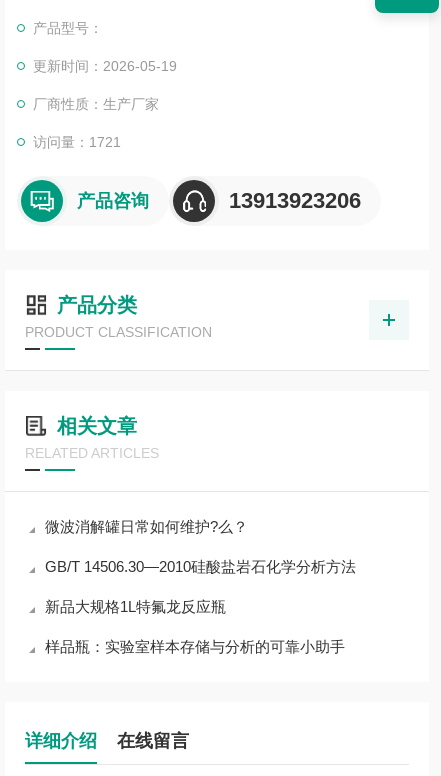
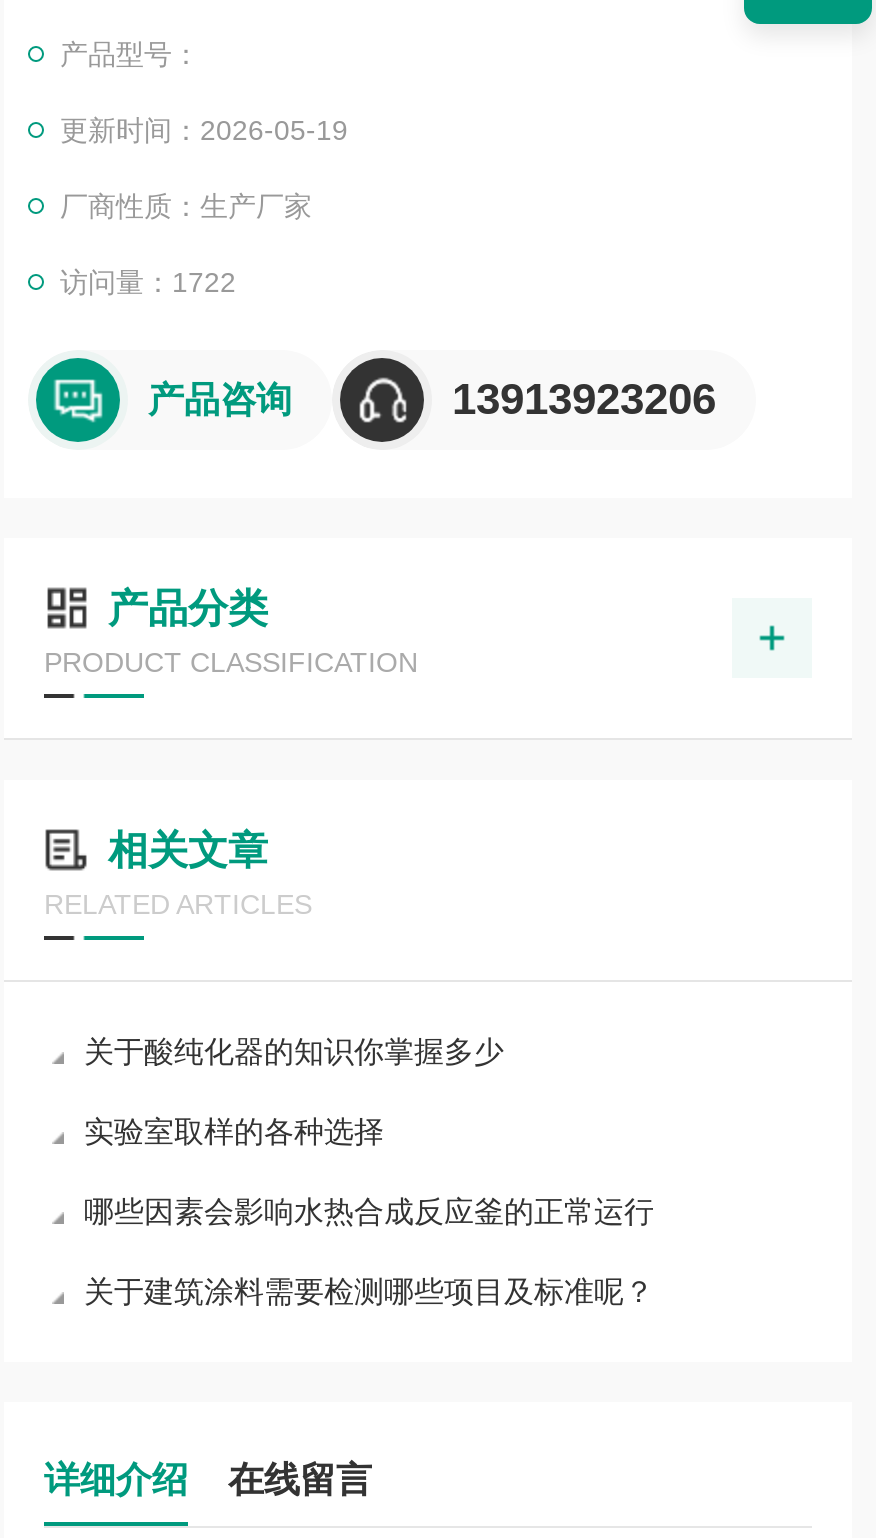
[33,134,121,150] 访问量：1721 -> [60,266,236,298] 访问量：1722
[45,518,248,535] 微波消解罐日常如何维护?么？ -> [84,1034,504,1068] 关于酸纯化器的知识你掌握多少
[45,558,356,575] GB/T 14506.30—2010硅酸盐岩石化学分析方法 -> [84,1114,384,1148] 实验室取样的各种选择
[45,598,226,615] 新品大规格1L特氟龙反应瓶 -> [84,1194,654,1228] 哪些因素会影响水热合成反应釜的正常运行
[45,638,345,655] 样品瓶：实验室样本存储与分析的可靠小助手 -> [84,1274,654,1308] 关于建筑涂料需要检测哪些项目及标准呢？

